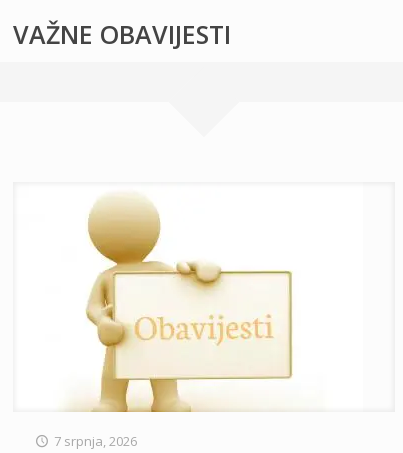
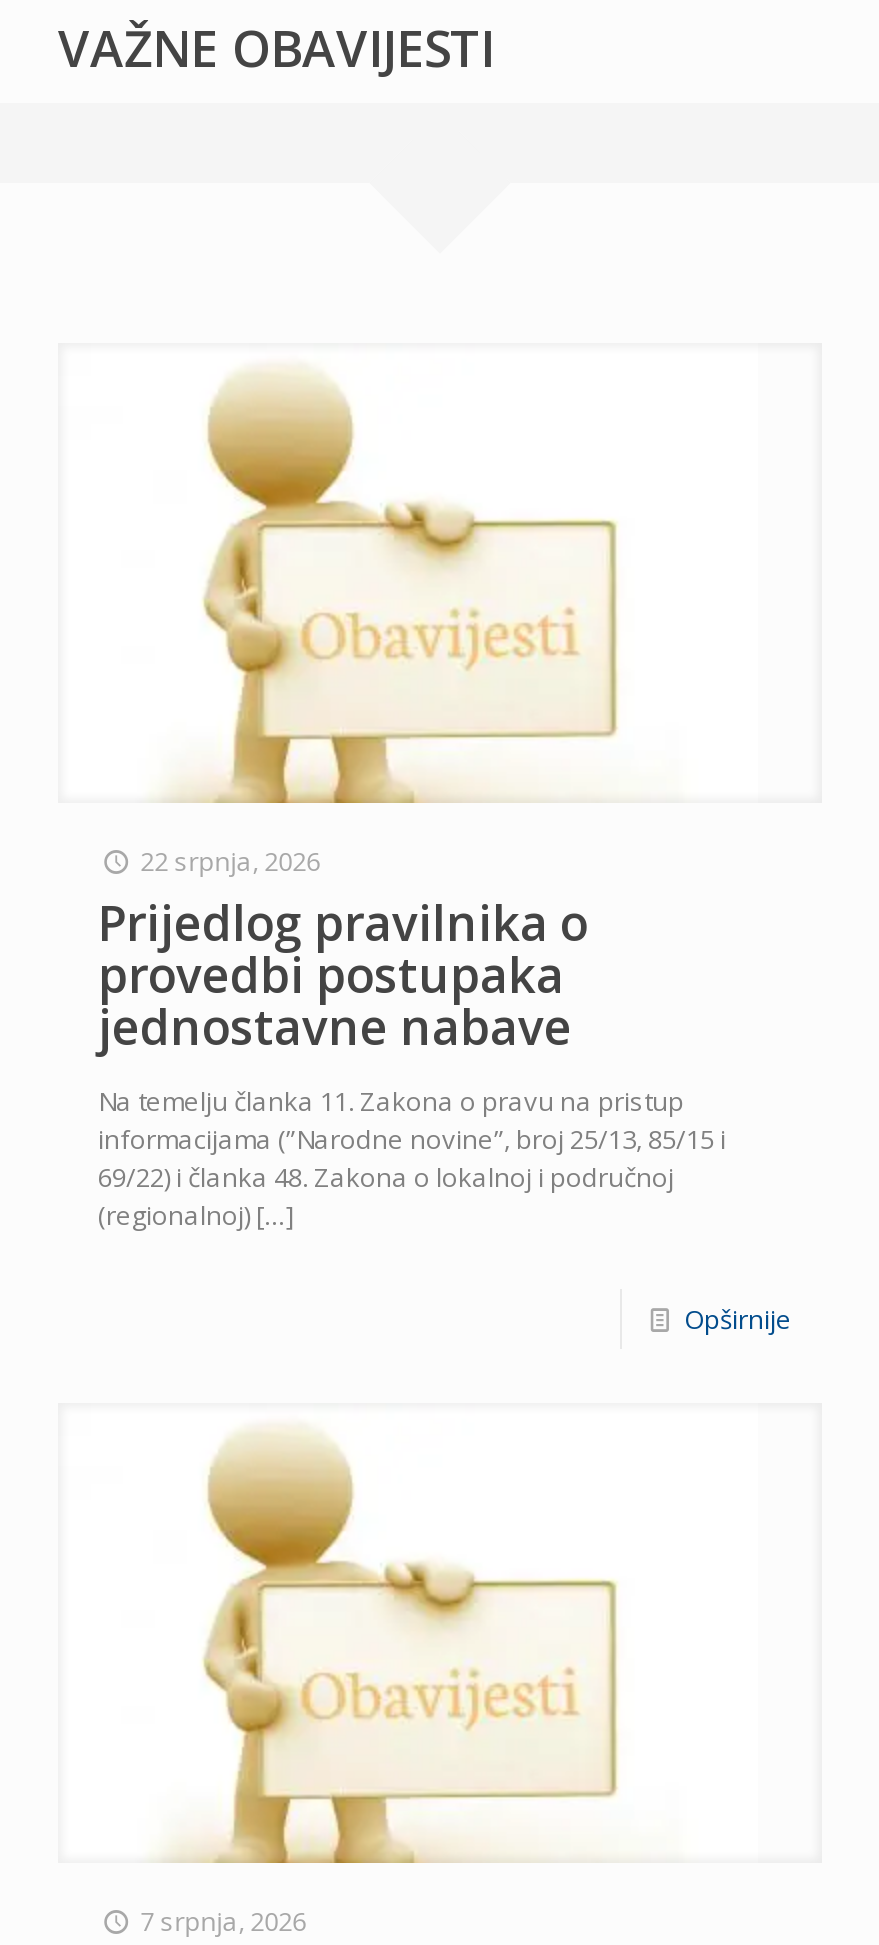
none -> [98,843,792,1337] 22 srpnja, 2026 | Prijedlog pravilnika o | provedbi postupaka | jednostavne nabave | Na temelju članka 11. Zakona o pravu na pristup | informacijama (”Narodne novine”, broj 25/13, 85/15 i | 69/22) i članka 48. Zakona o lokalnoj i područnoj | (regionalnoj) […] | Opširnije

